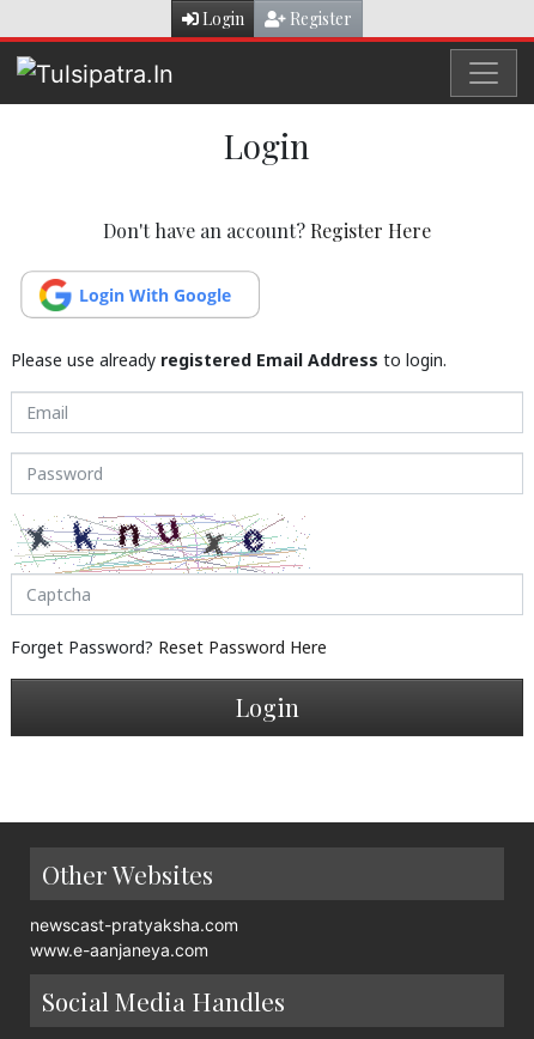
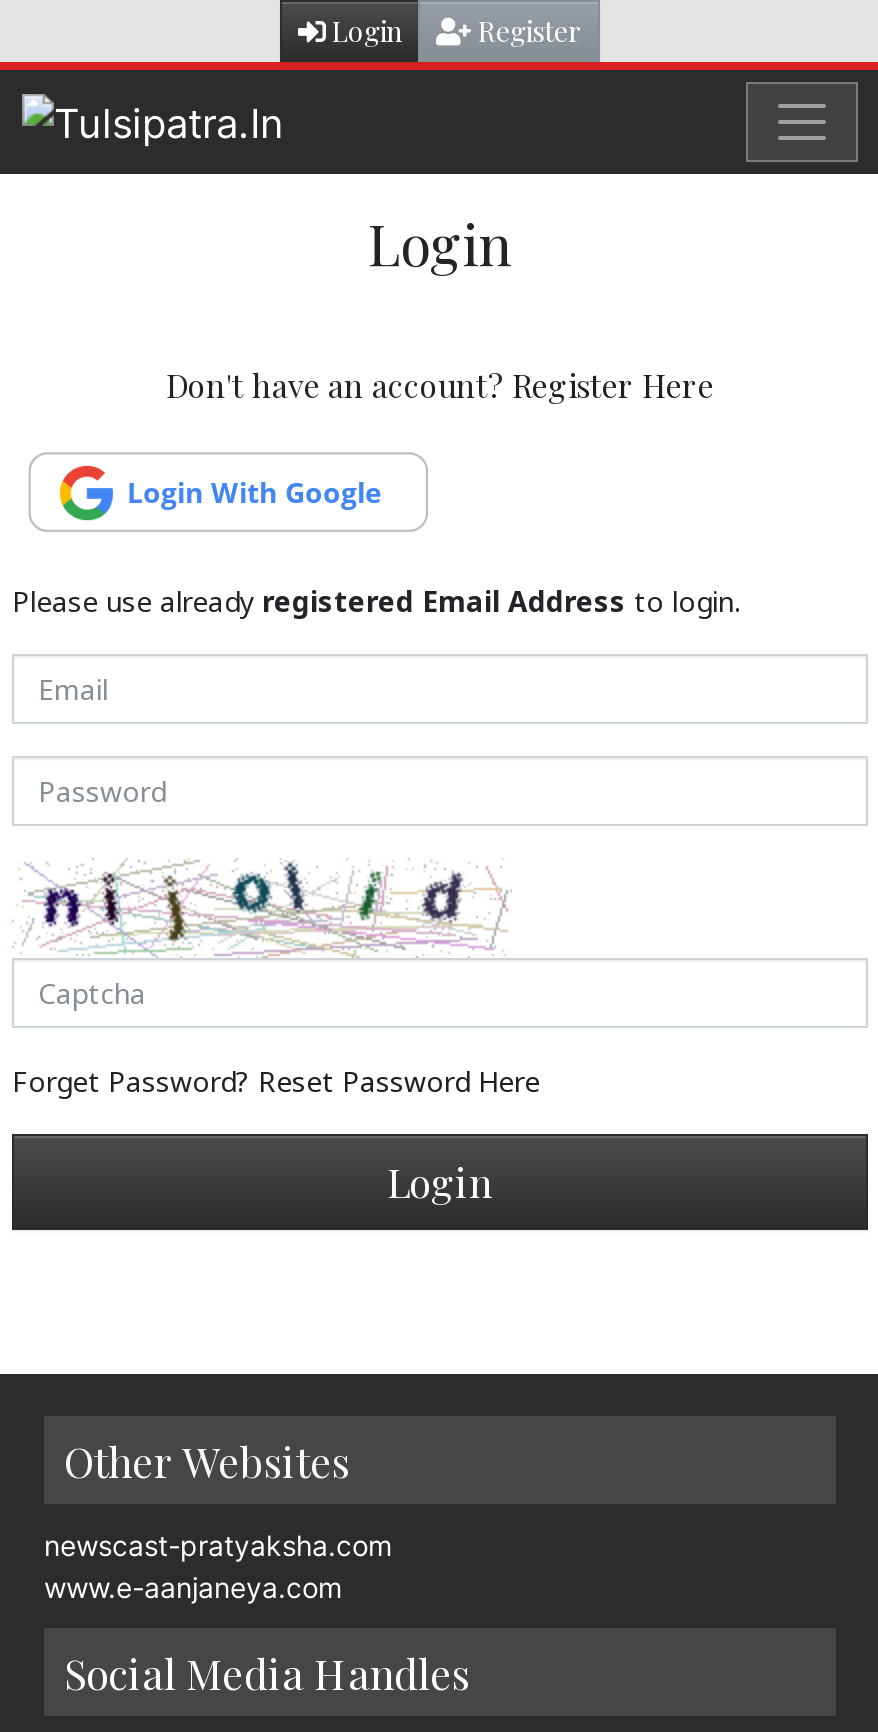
[20,514,305,573] [image] -> [28,860,506,958] [image]

